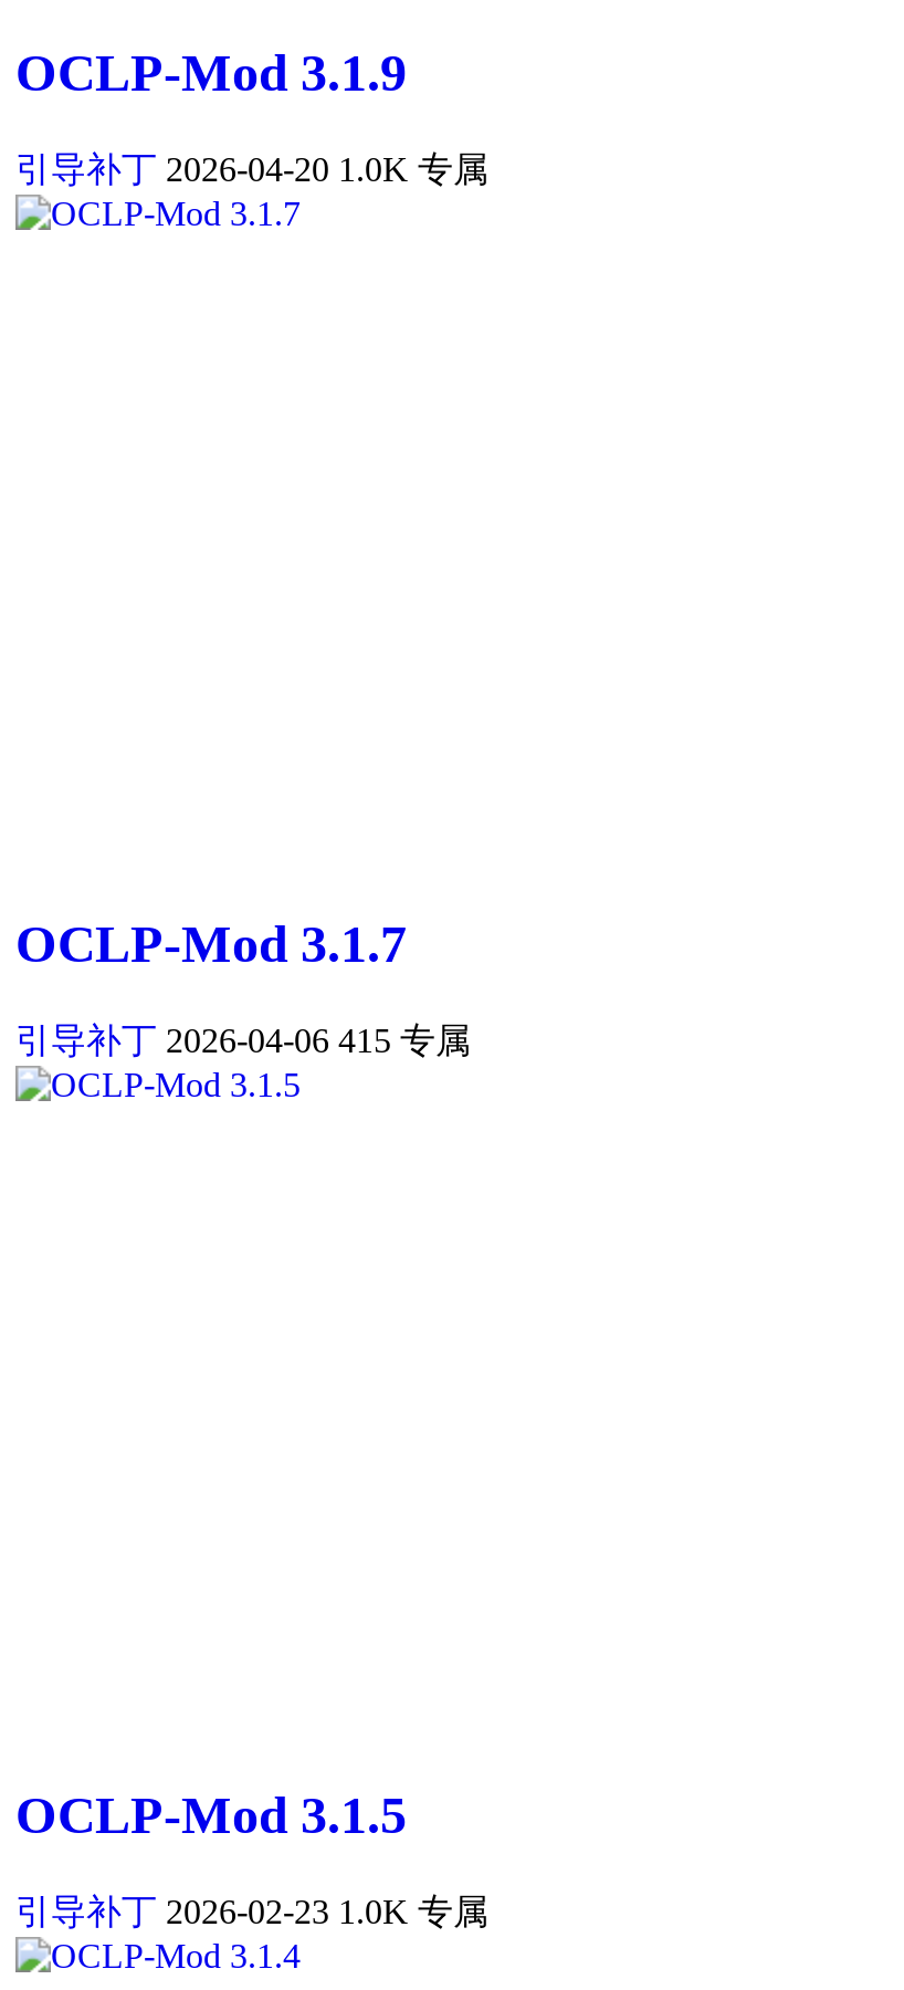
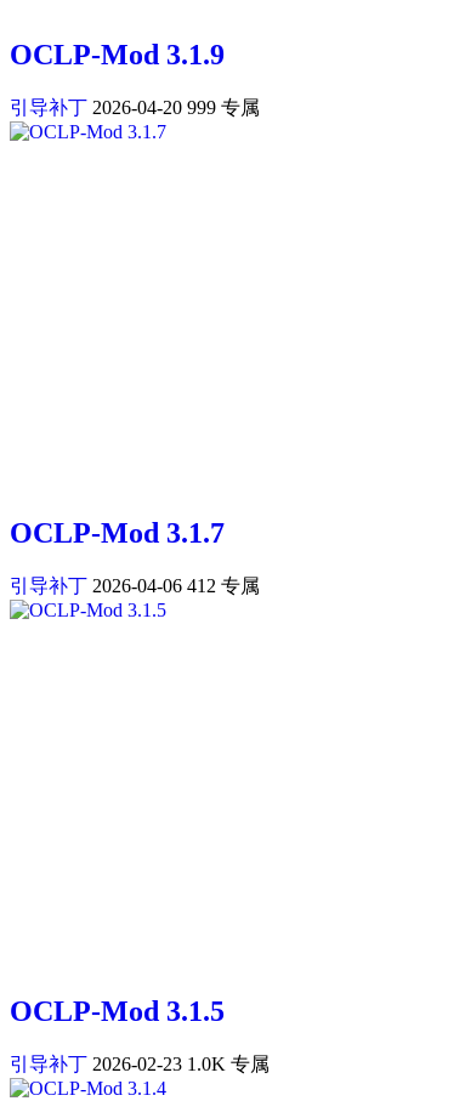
[15,151,488,188] 引导补丁 2026-04-20 1.0K 专属 -> [10,97,260,118] 引导补丁 2026-04-20 999 专属
[15,1021,471,1059] 引导补丁 2026-04-06 415 专属 -> [10,575,260,596] 引导补丁 2026-04-06 412 专属

